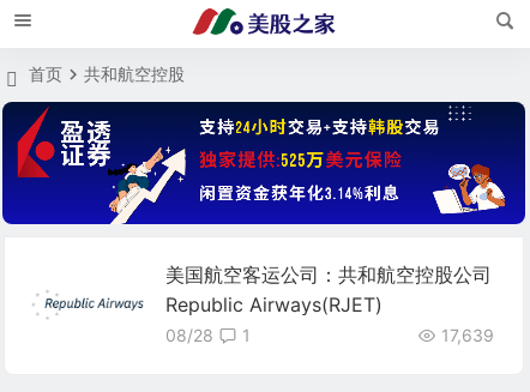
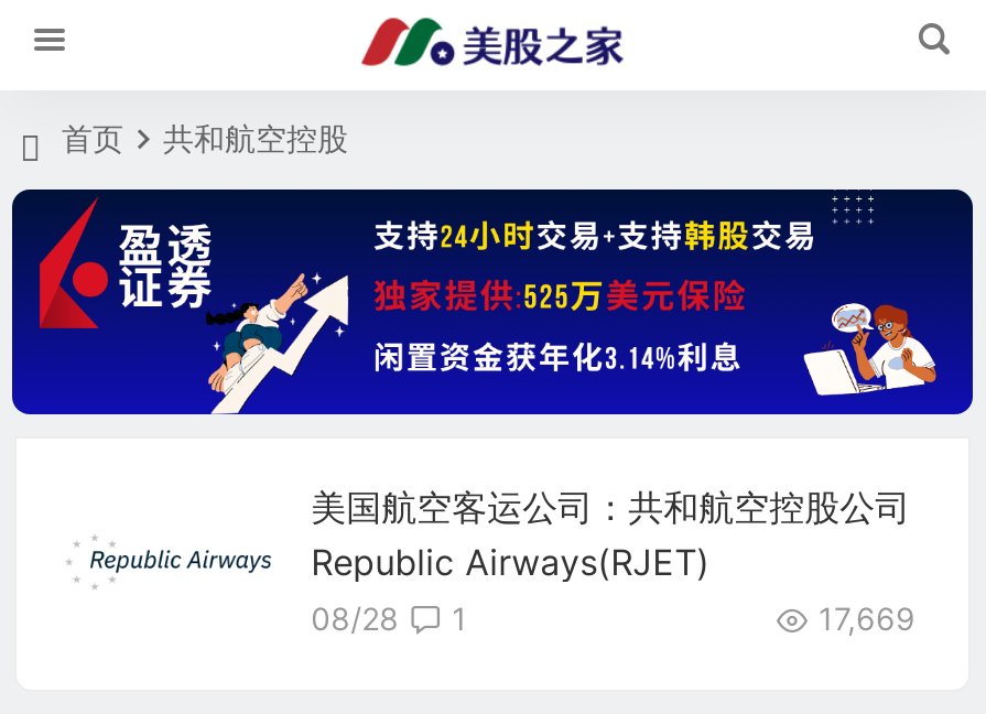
[441,325,494,346] 17,639 -> [819,600,915,638] 17,669

